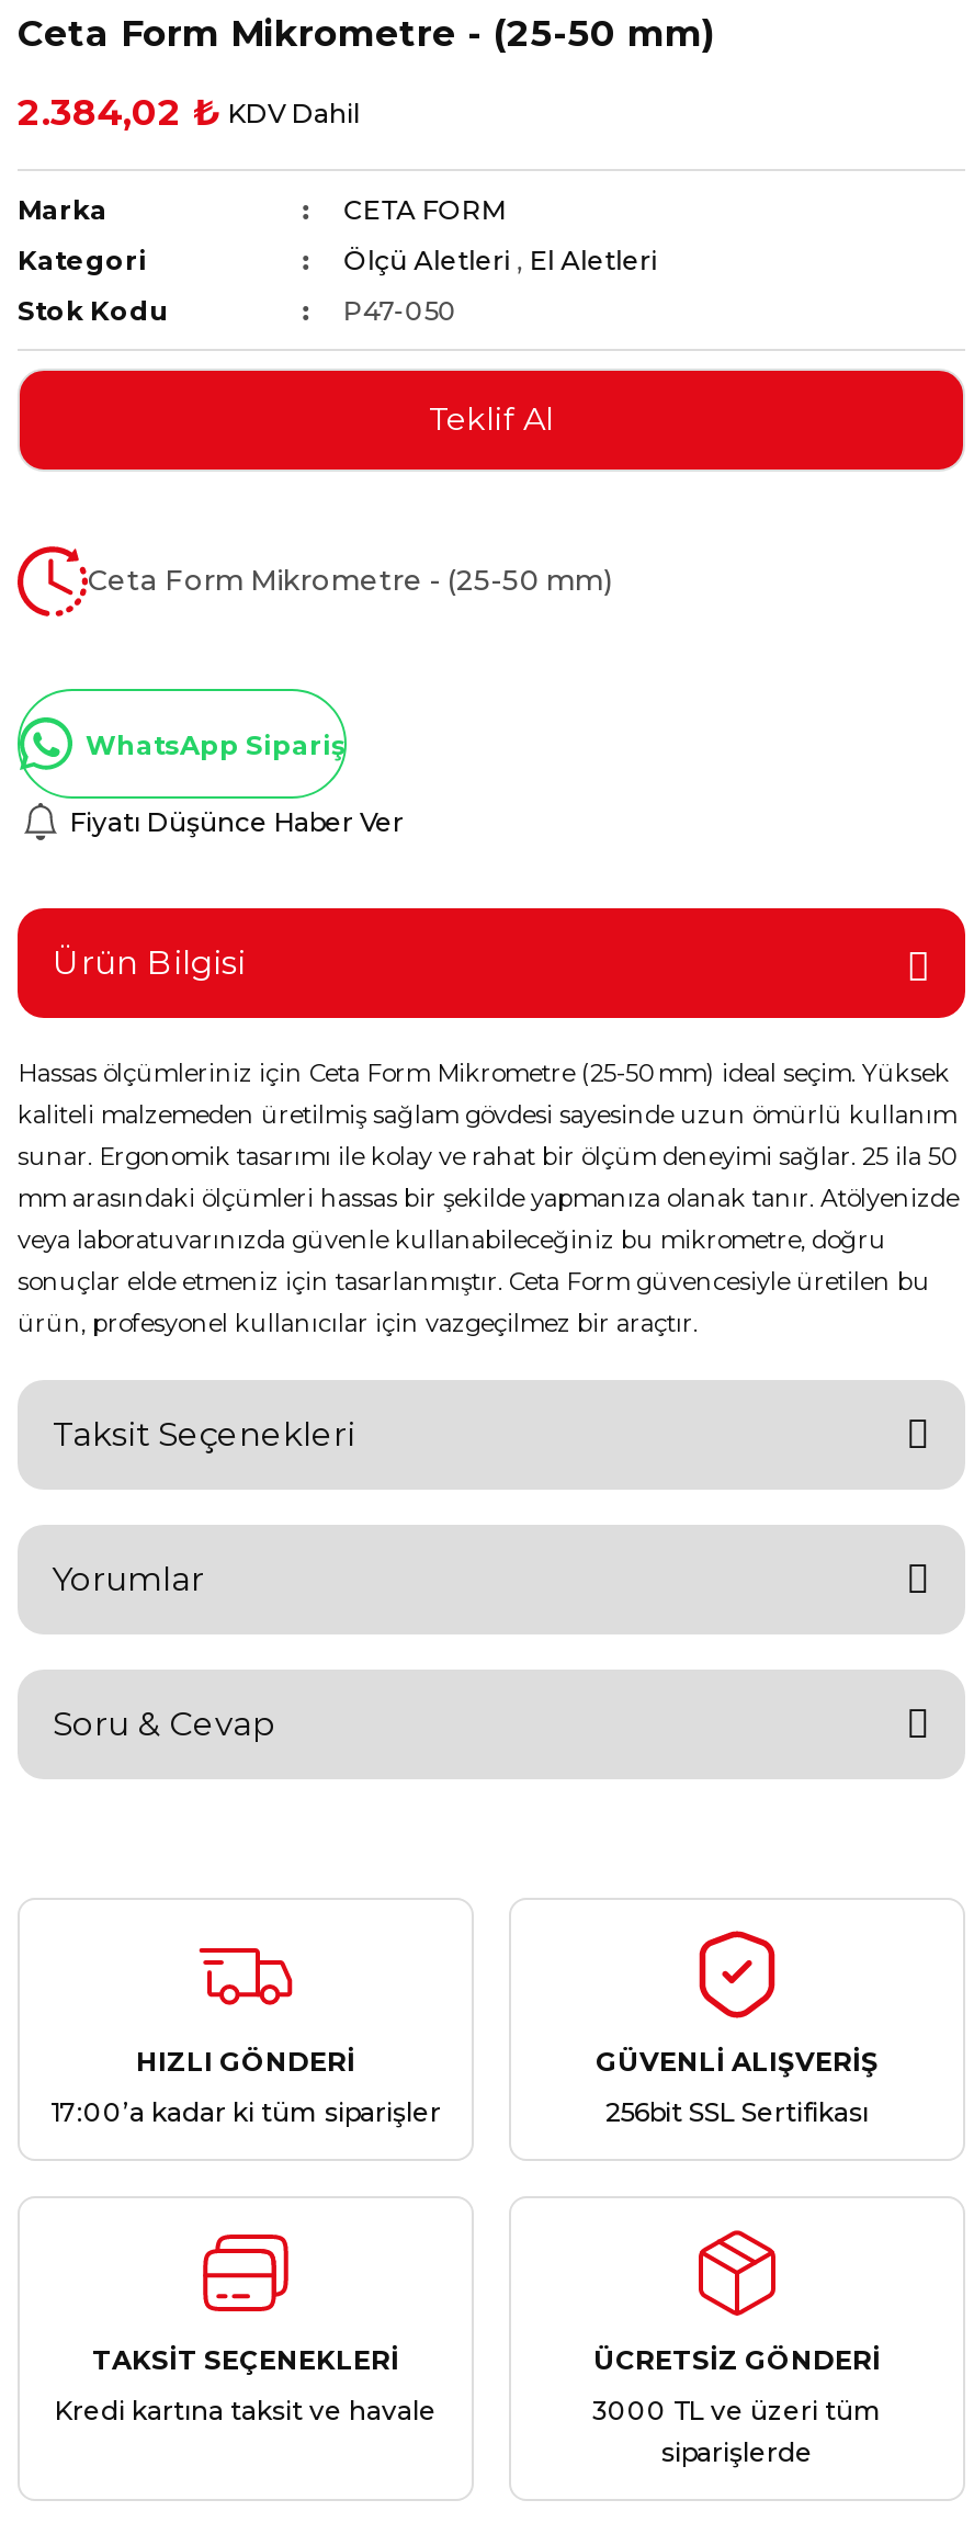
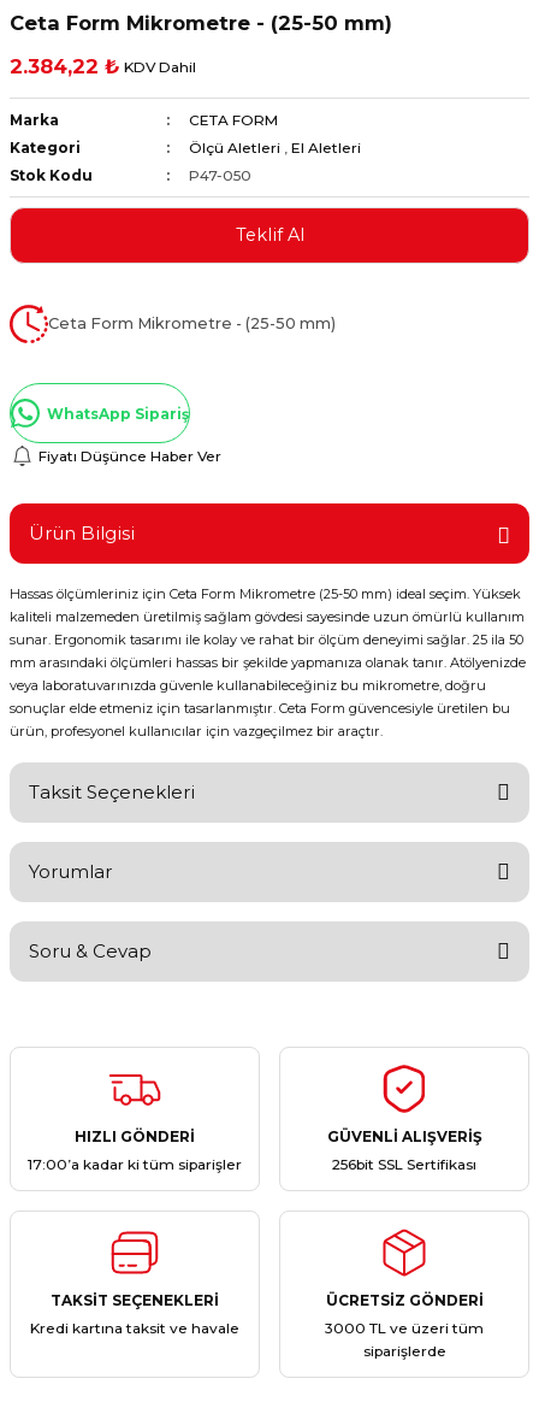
[18,90,360,134] 2.384,02 ₺ KDV Dahil -> [10,54,196,78] 2.384,22 ₺ KDV Dahil

